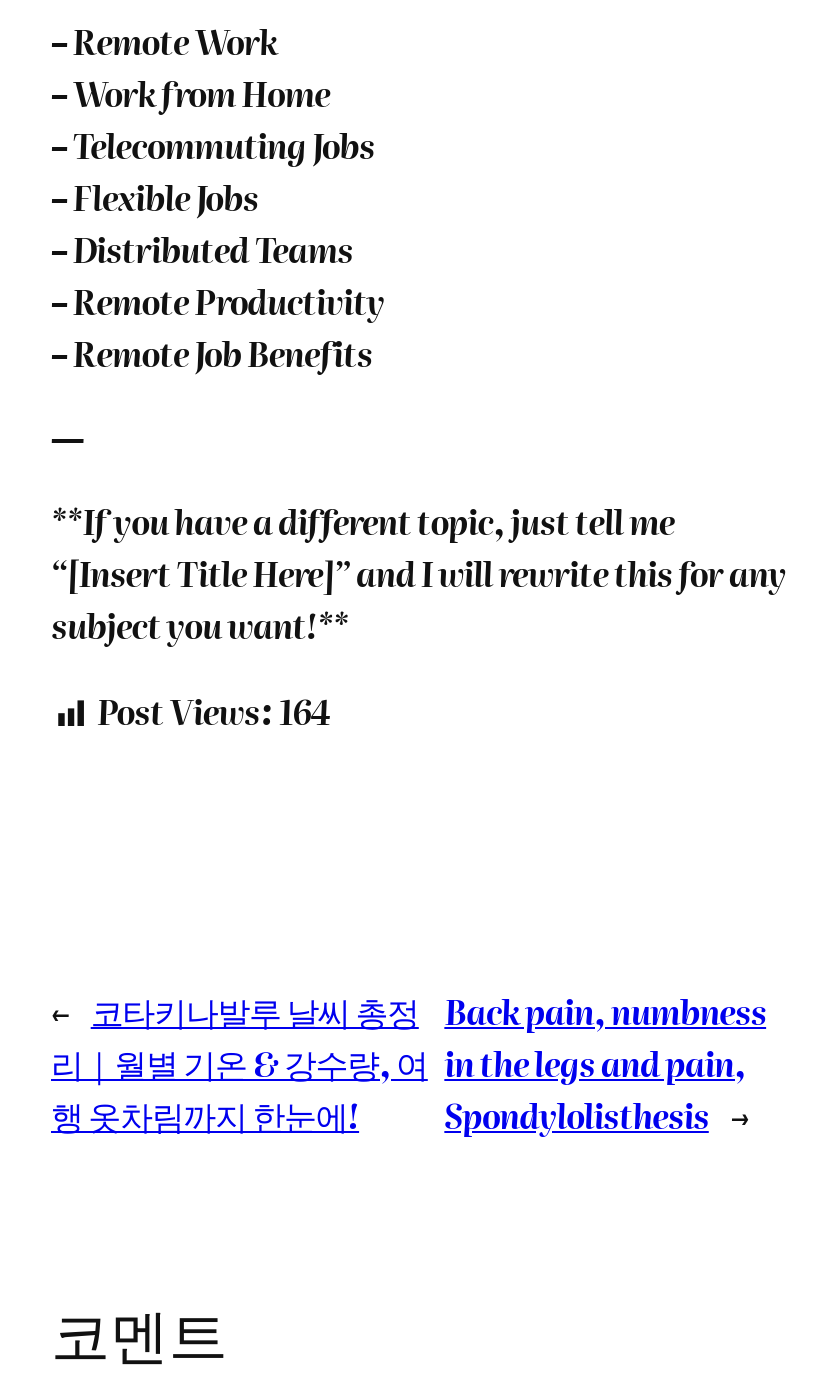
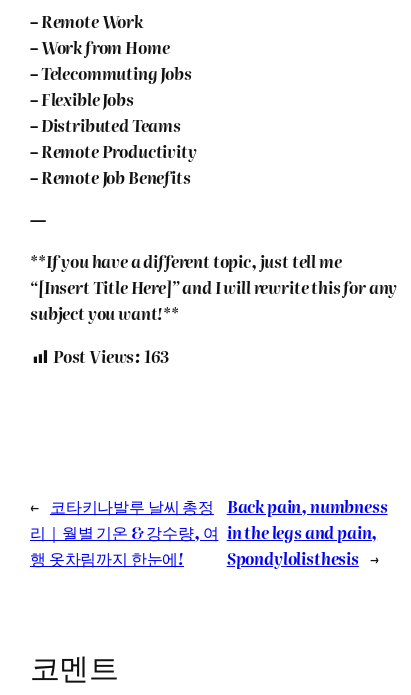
[97,687,330,735] Post Views: 164 -> [53,344,168,368] Post Views: 163

